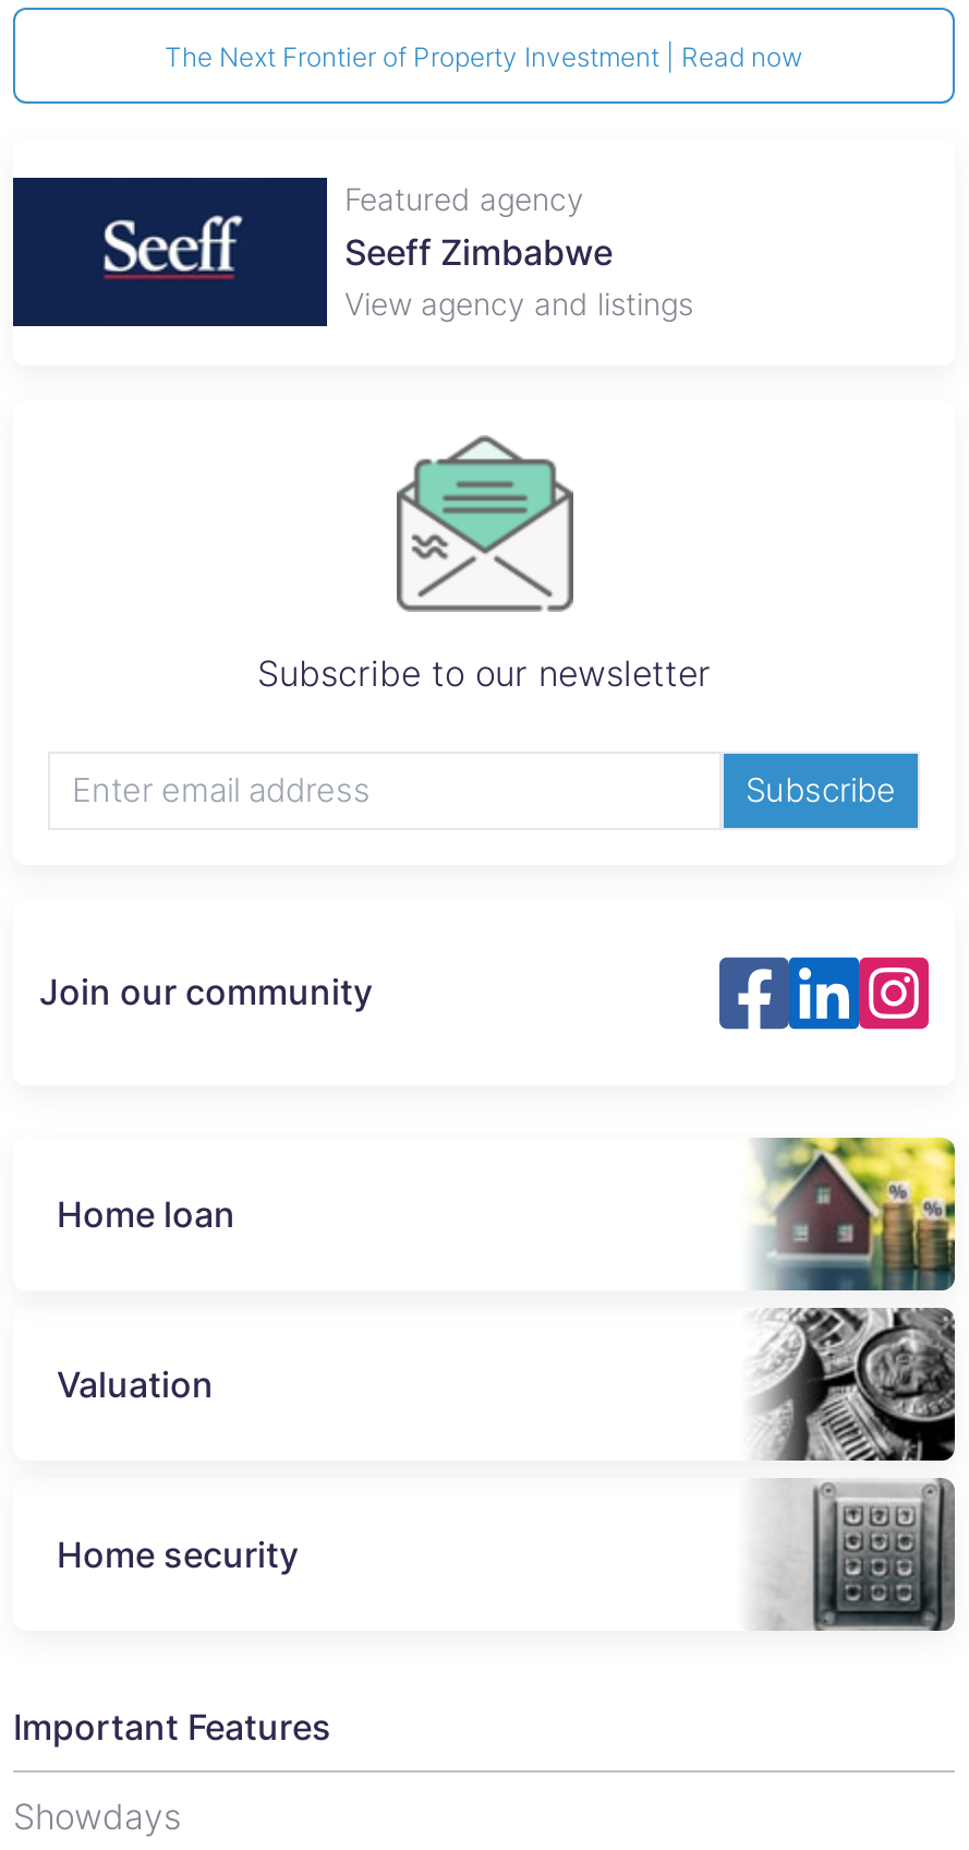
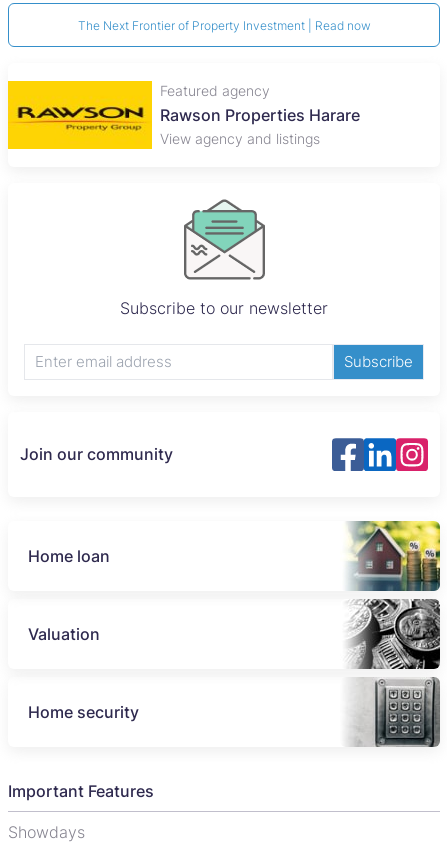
[11,176,613,328] [image] | Seeff Zimbabwe -> [7,80,360,150] [image] | Rawson Properties Harare

